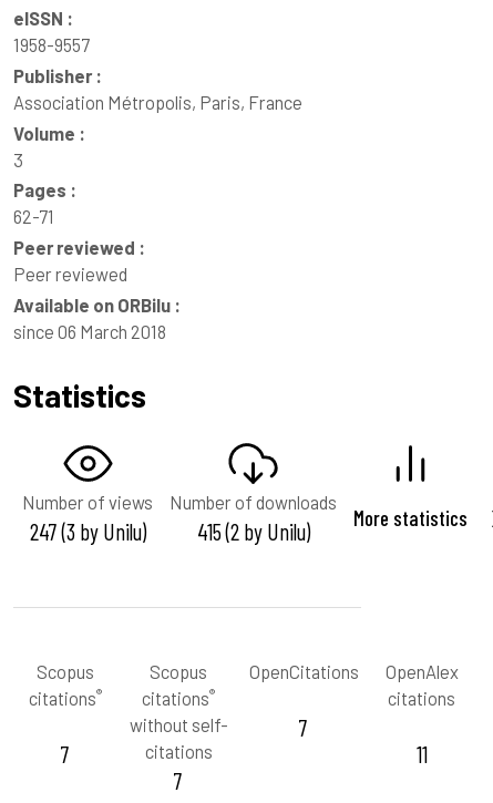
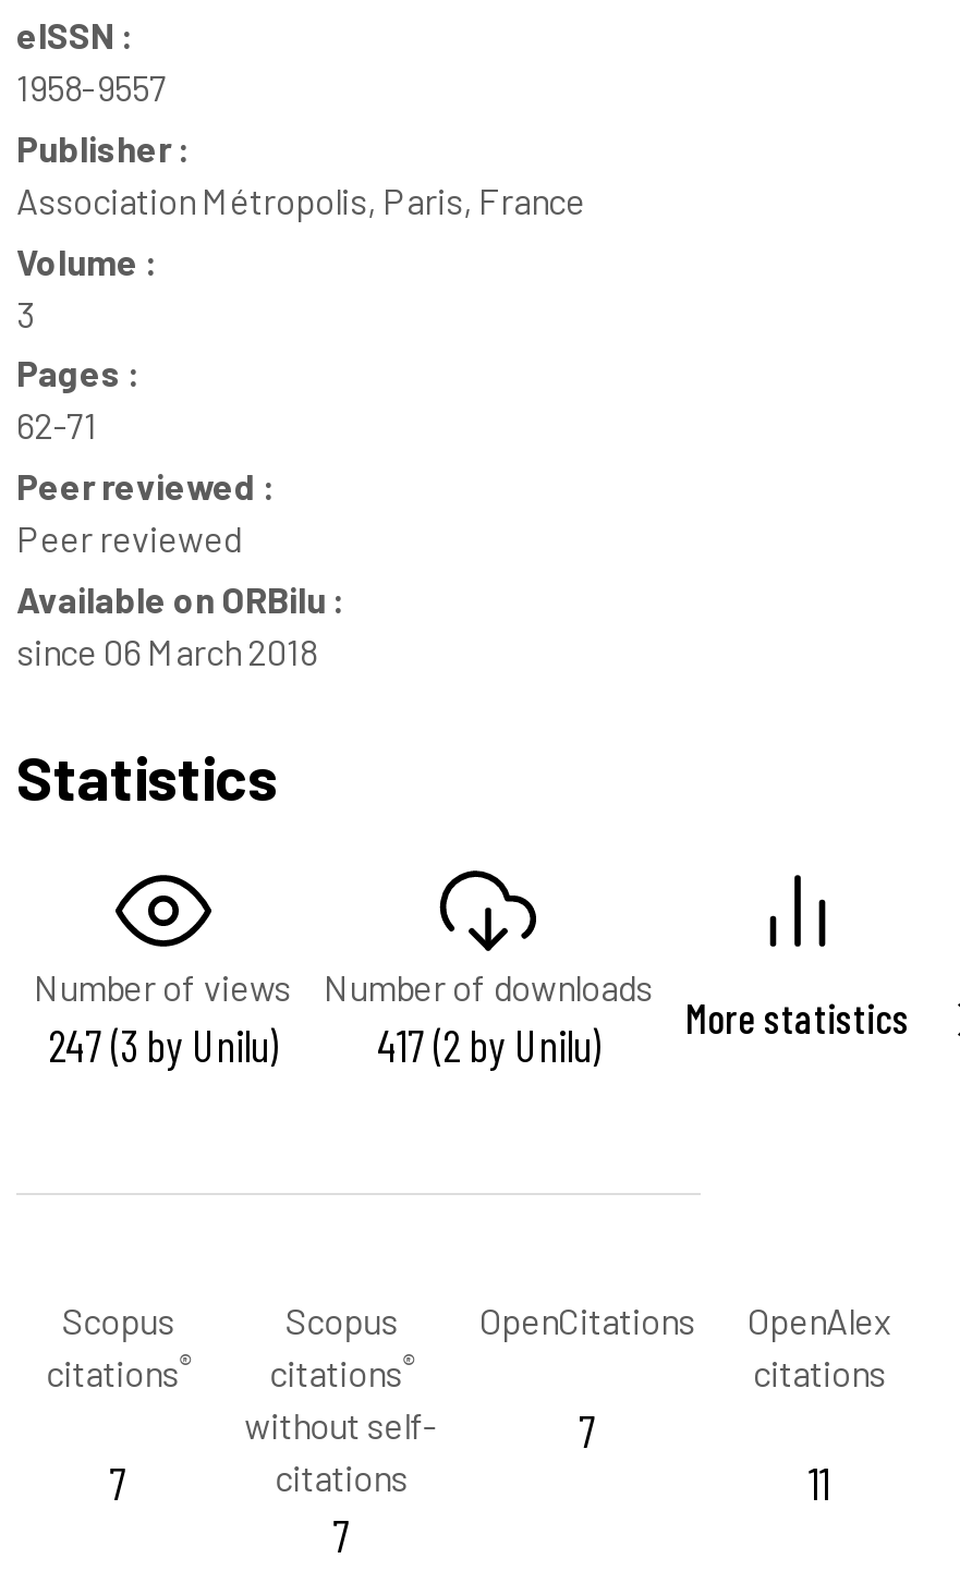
[29,505,468,545] 247 (3 by Unilu) 415 (2 by Unilu) More statistics -> [48,993,910,1071] 247 (3 by Unilu) 417 (2 by Unilu) More statistics

